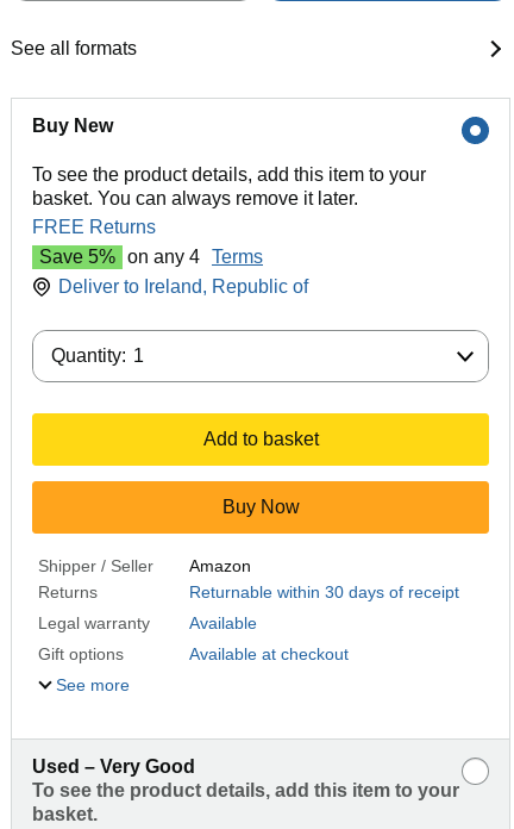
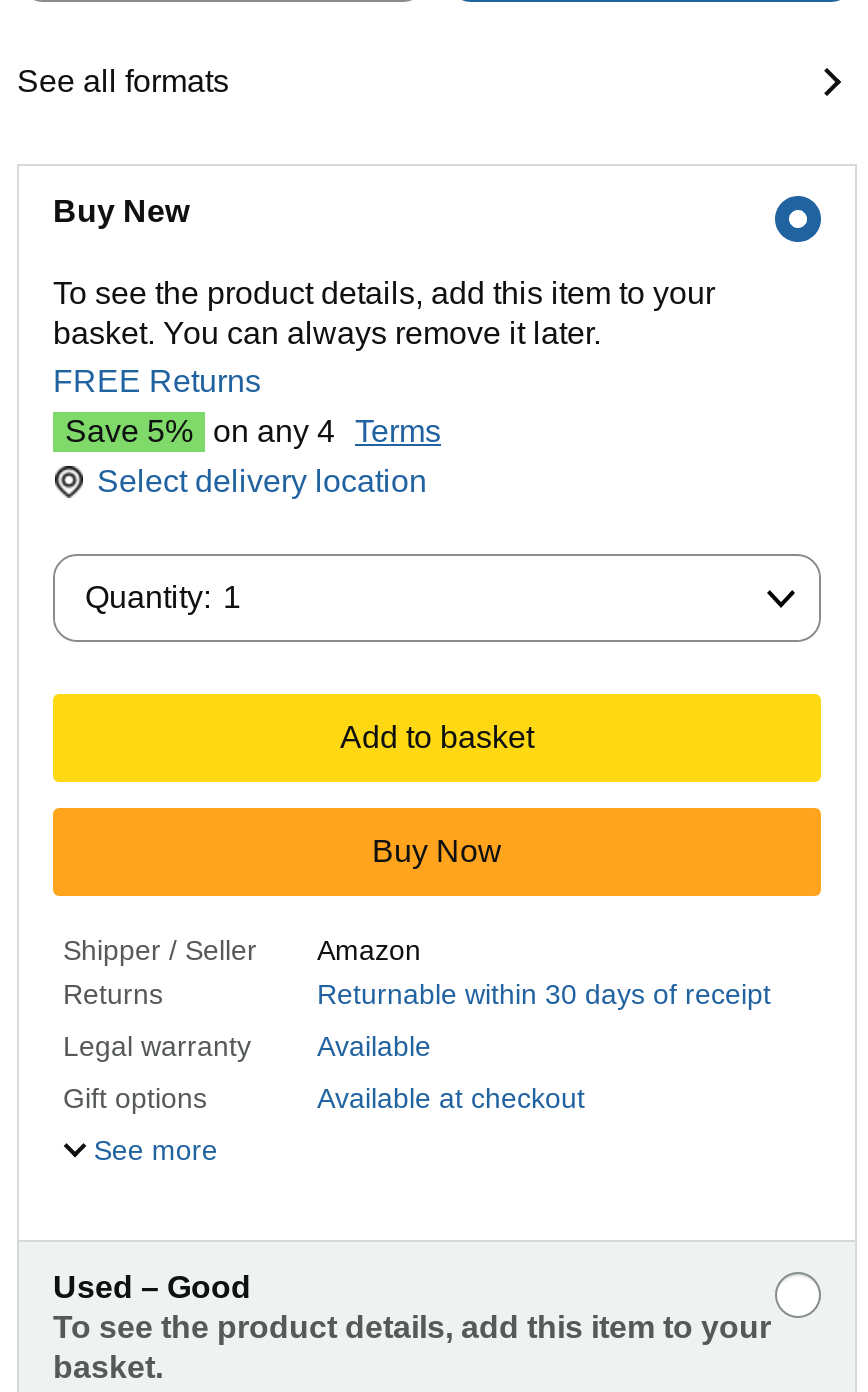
[58,276,308,297] Deliver to Ireland, Republic of -> [97,464,427,498] Select delivery location
[32,756,195,777] Used – Very Good -> [53,1270,251,1304] Used – Good

